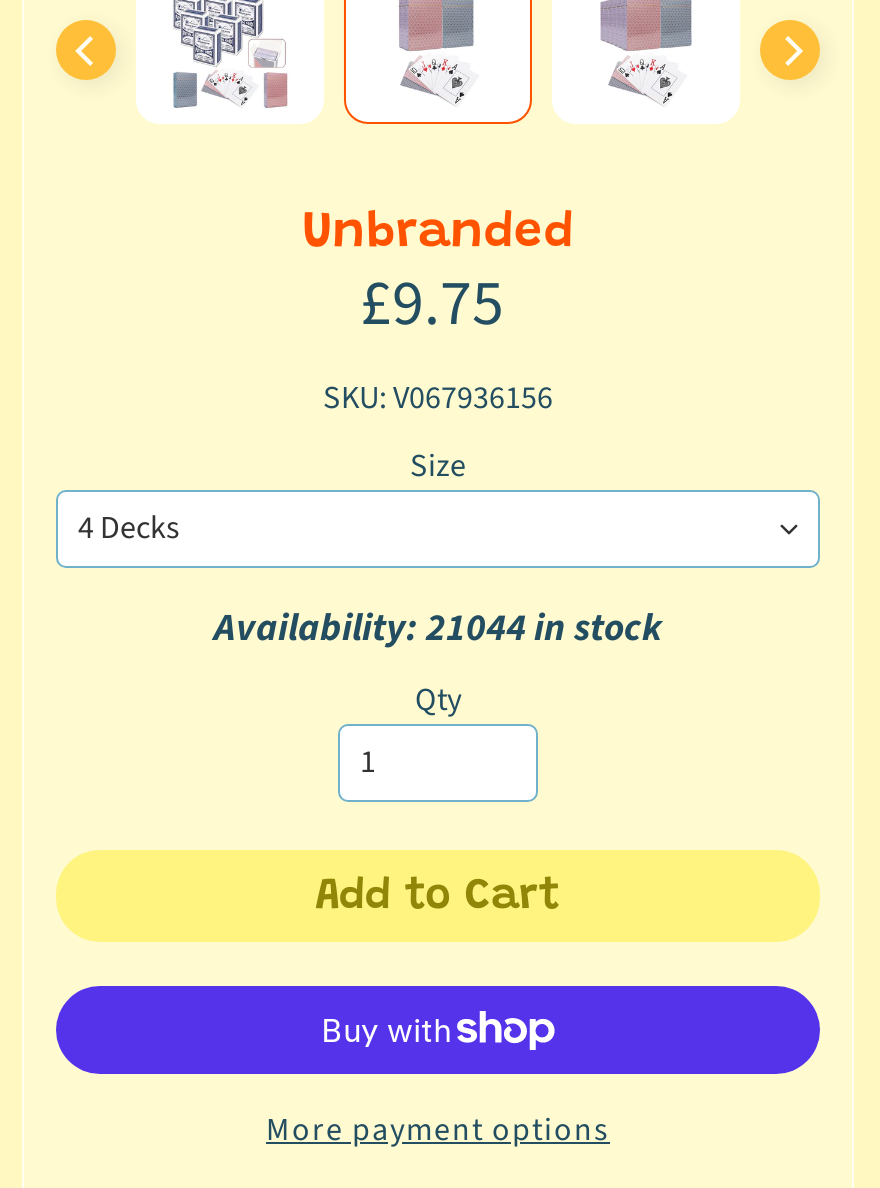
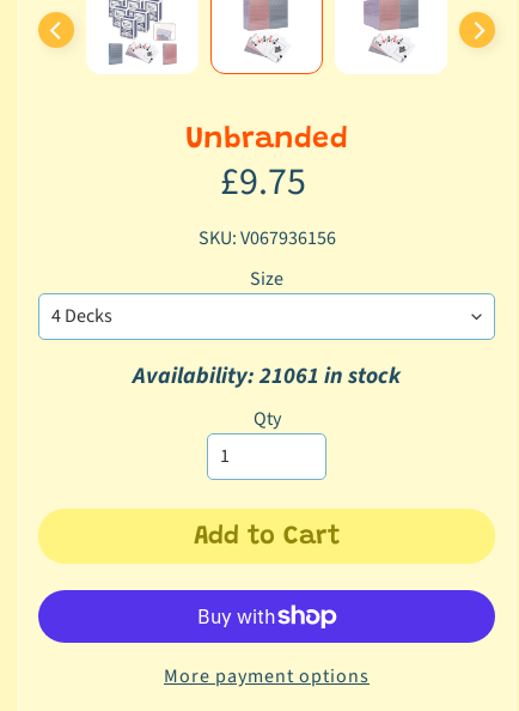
[214,600,662,656] Availability: 21044 in stock -> [133,359,401,393] Availability: 21061 in stock

